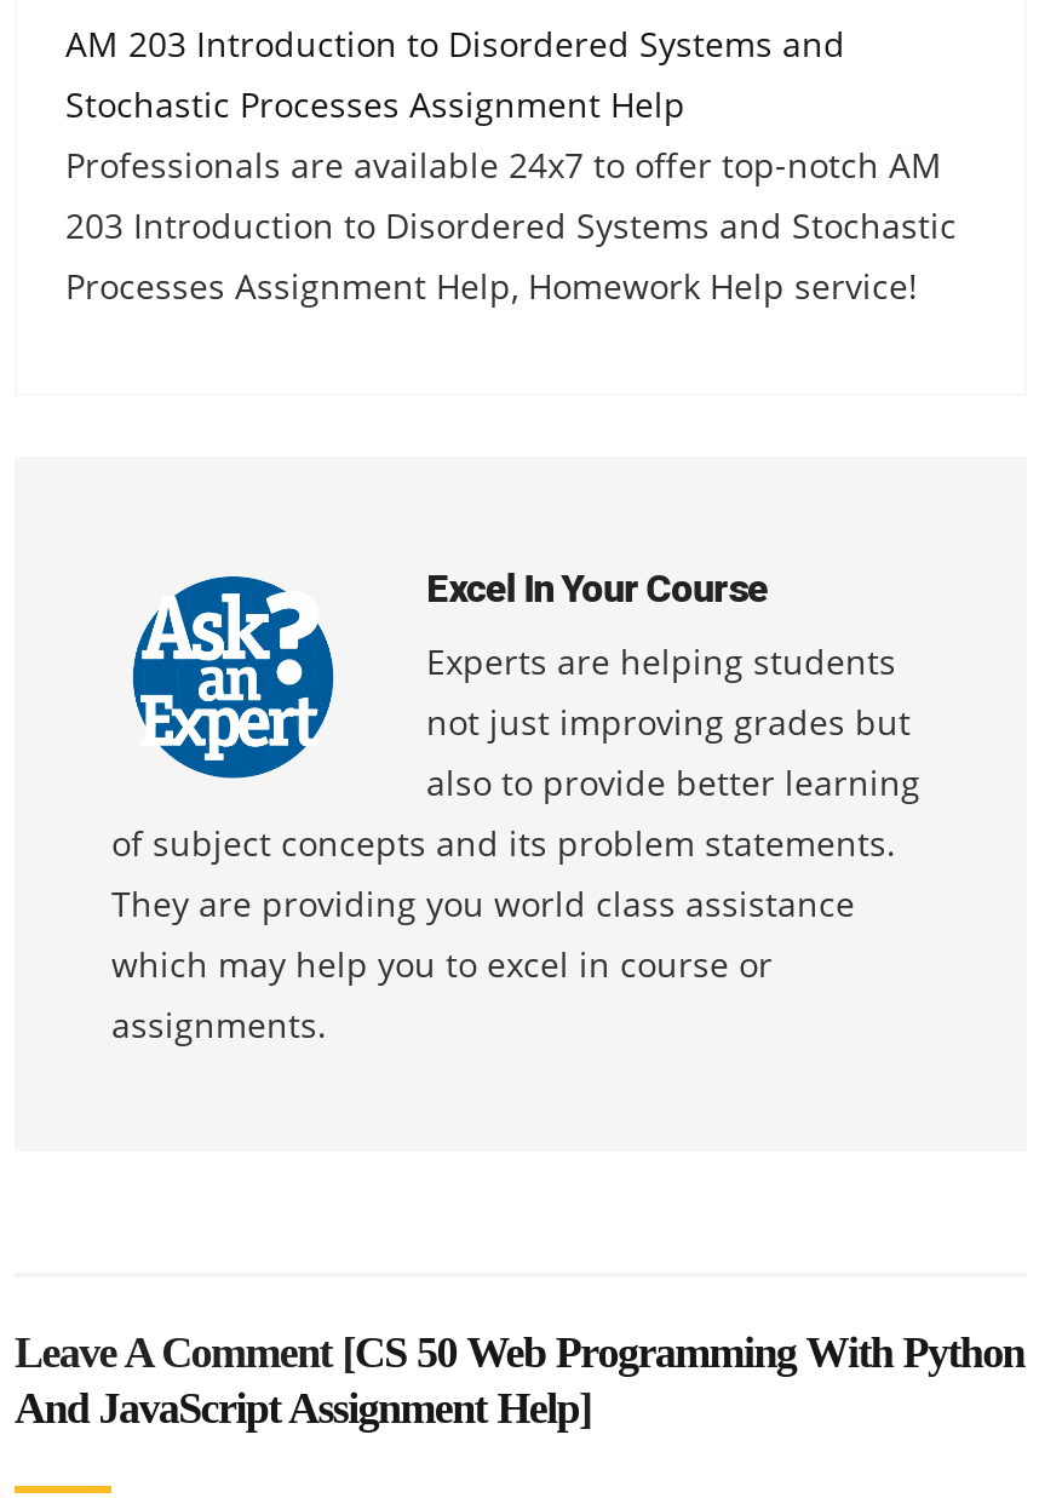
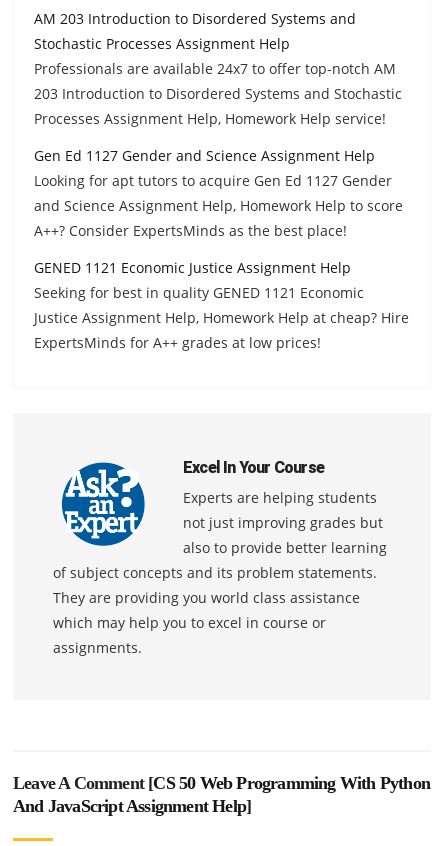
none -> [34,146,409,352] Gen Ed 1127 Gender and Science Assignment Help | Looking for apt tutors to acquire Gen Ed 1127 Gender | and Science Assignment Help, Homework Help to score | A++? Consider ExpertsMinds as the best place! | GENED 1121 Economic Justice Assignment Help | Seeking for best in quality GENED 1121 Economic | Justice Assignment Help, Homework Help at cheap? Hire | ExpertsMinds for A++ grades at low prices!

